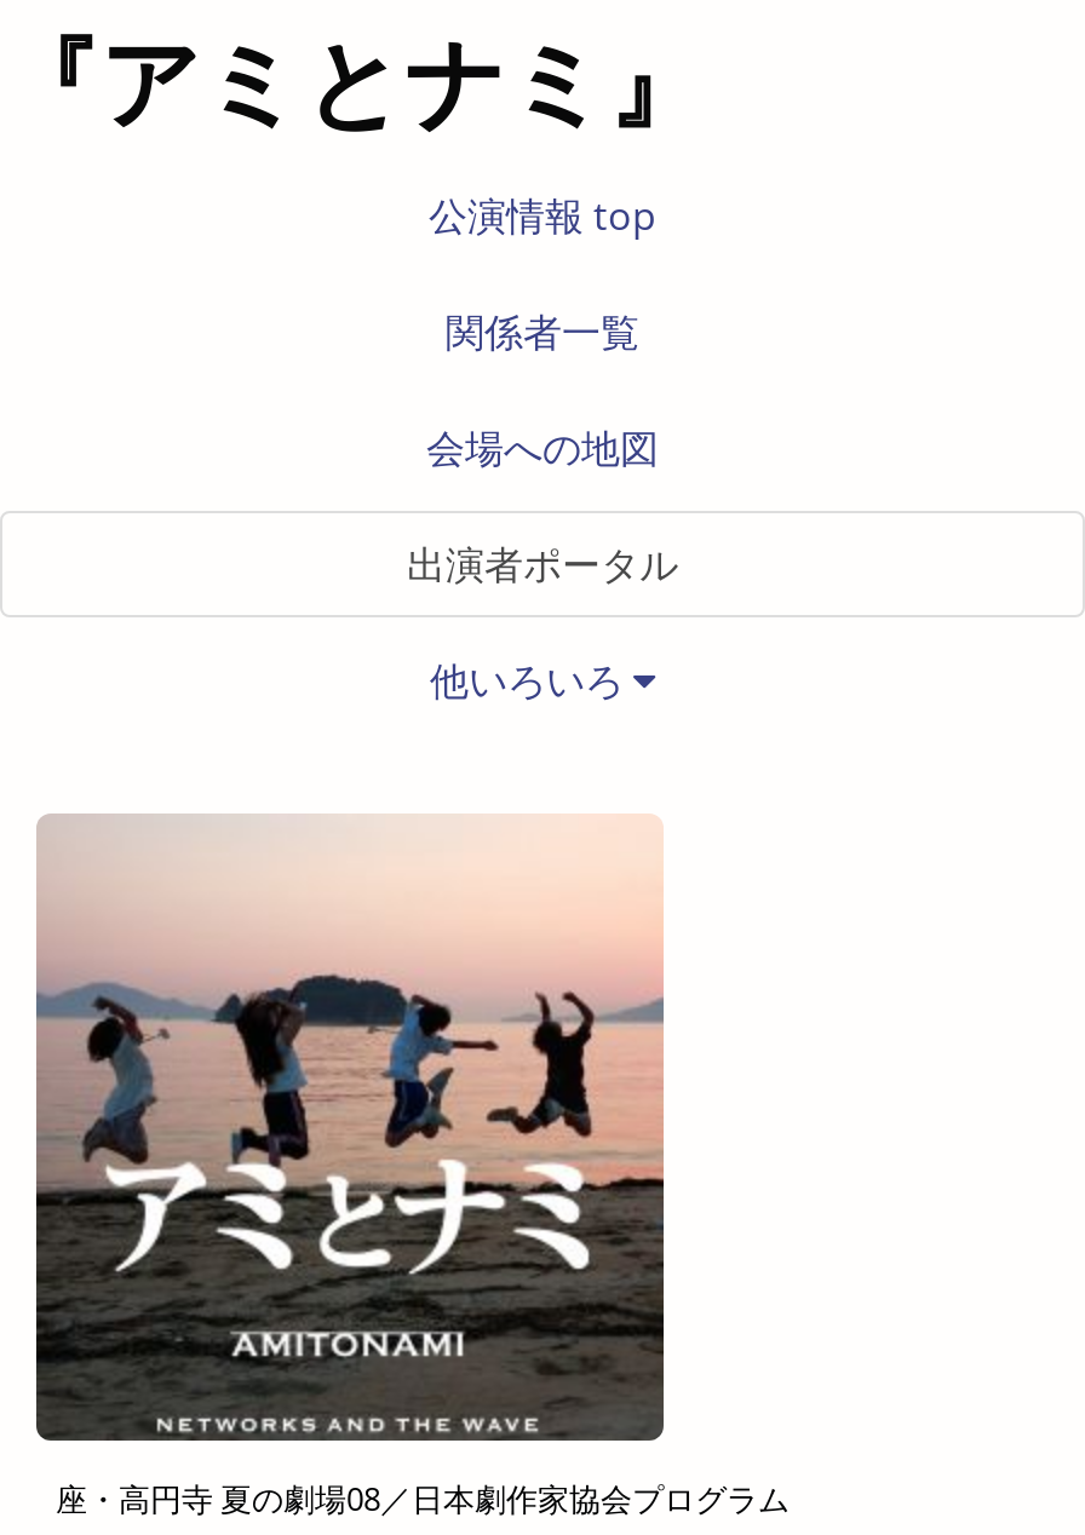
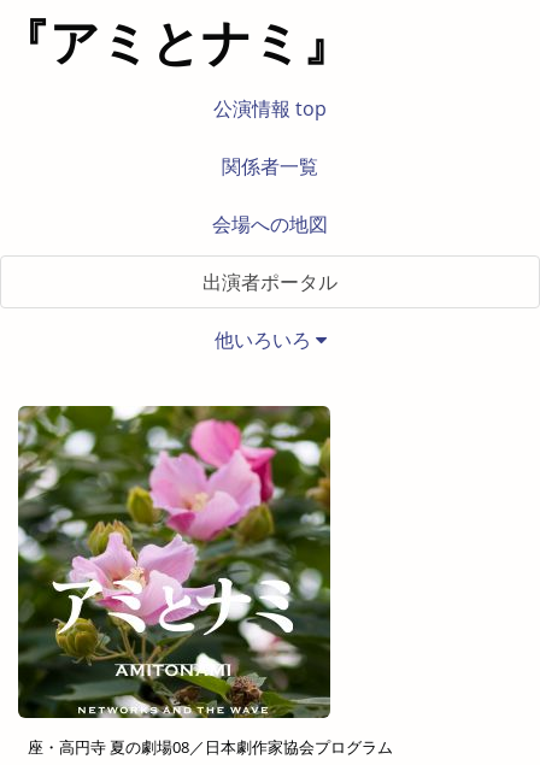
[34,814,666,1441] [image] -> [17,405,331,718] [image]

